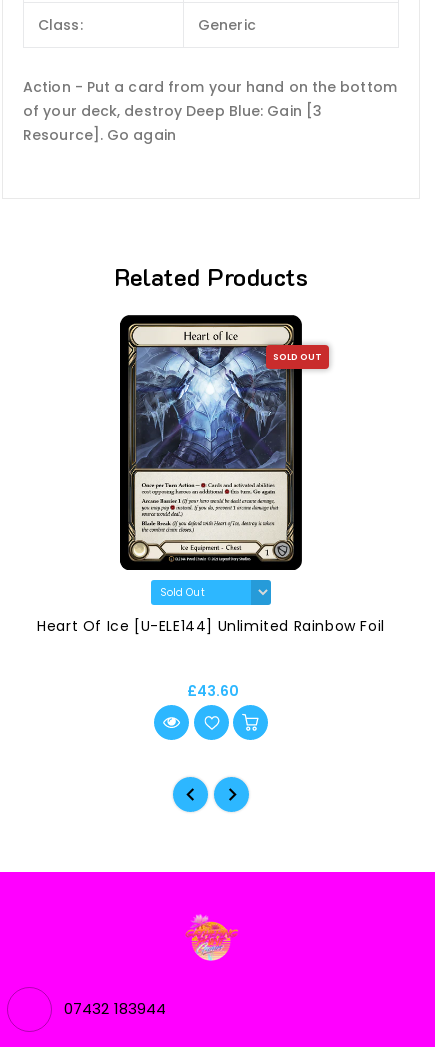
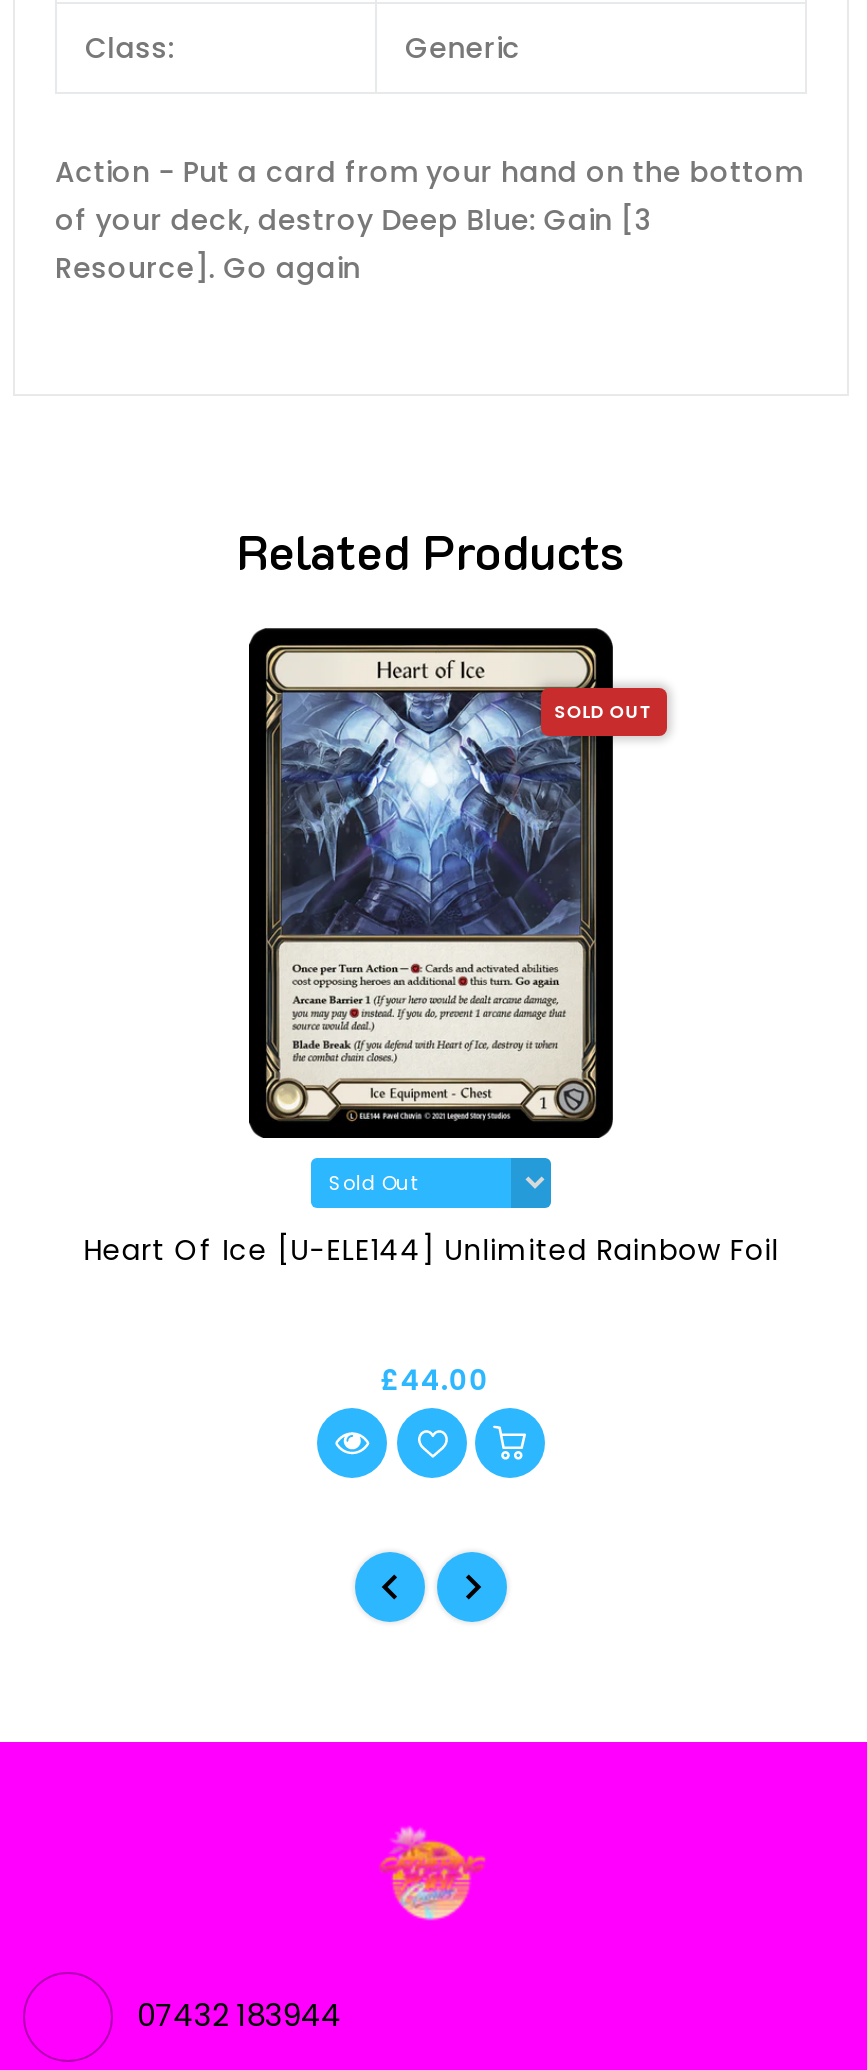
[187,680,239,700] £43.60 -> [381,1359,490,1399] £44.00

